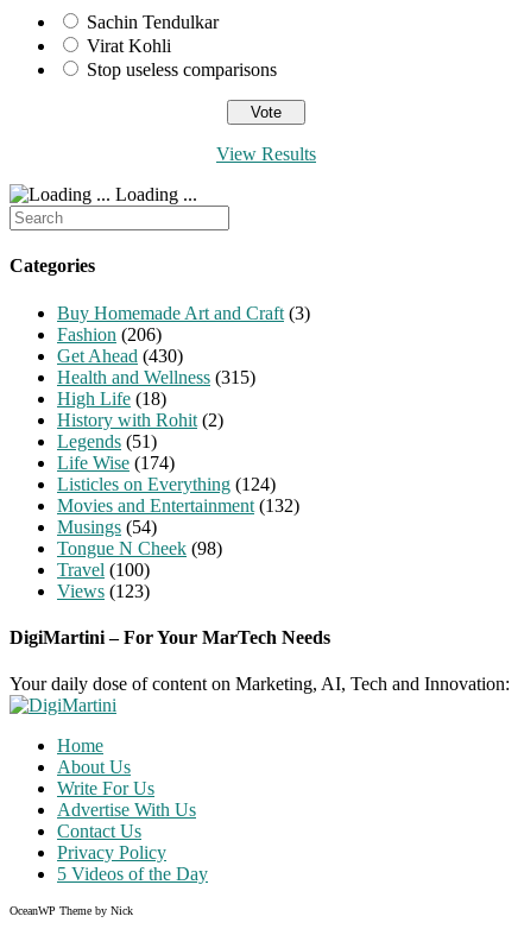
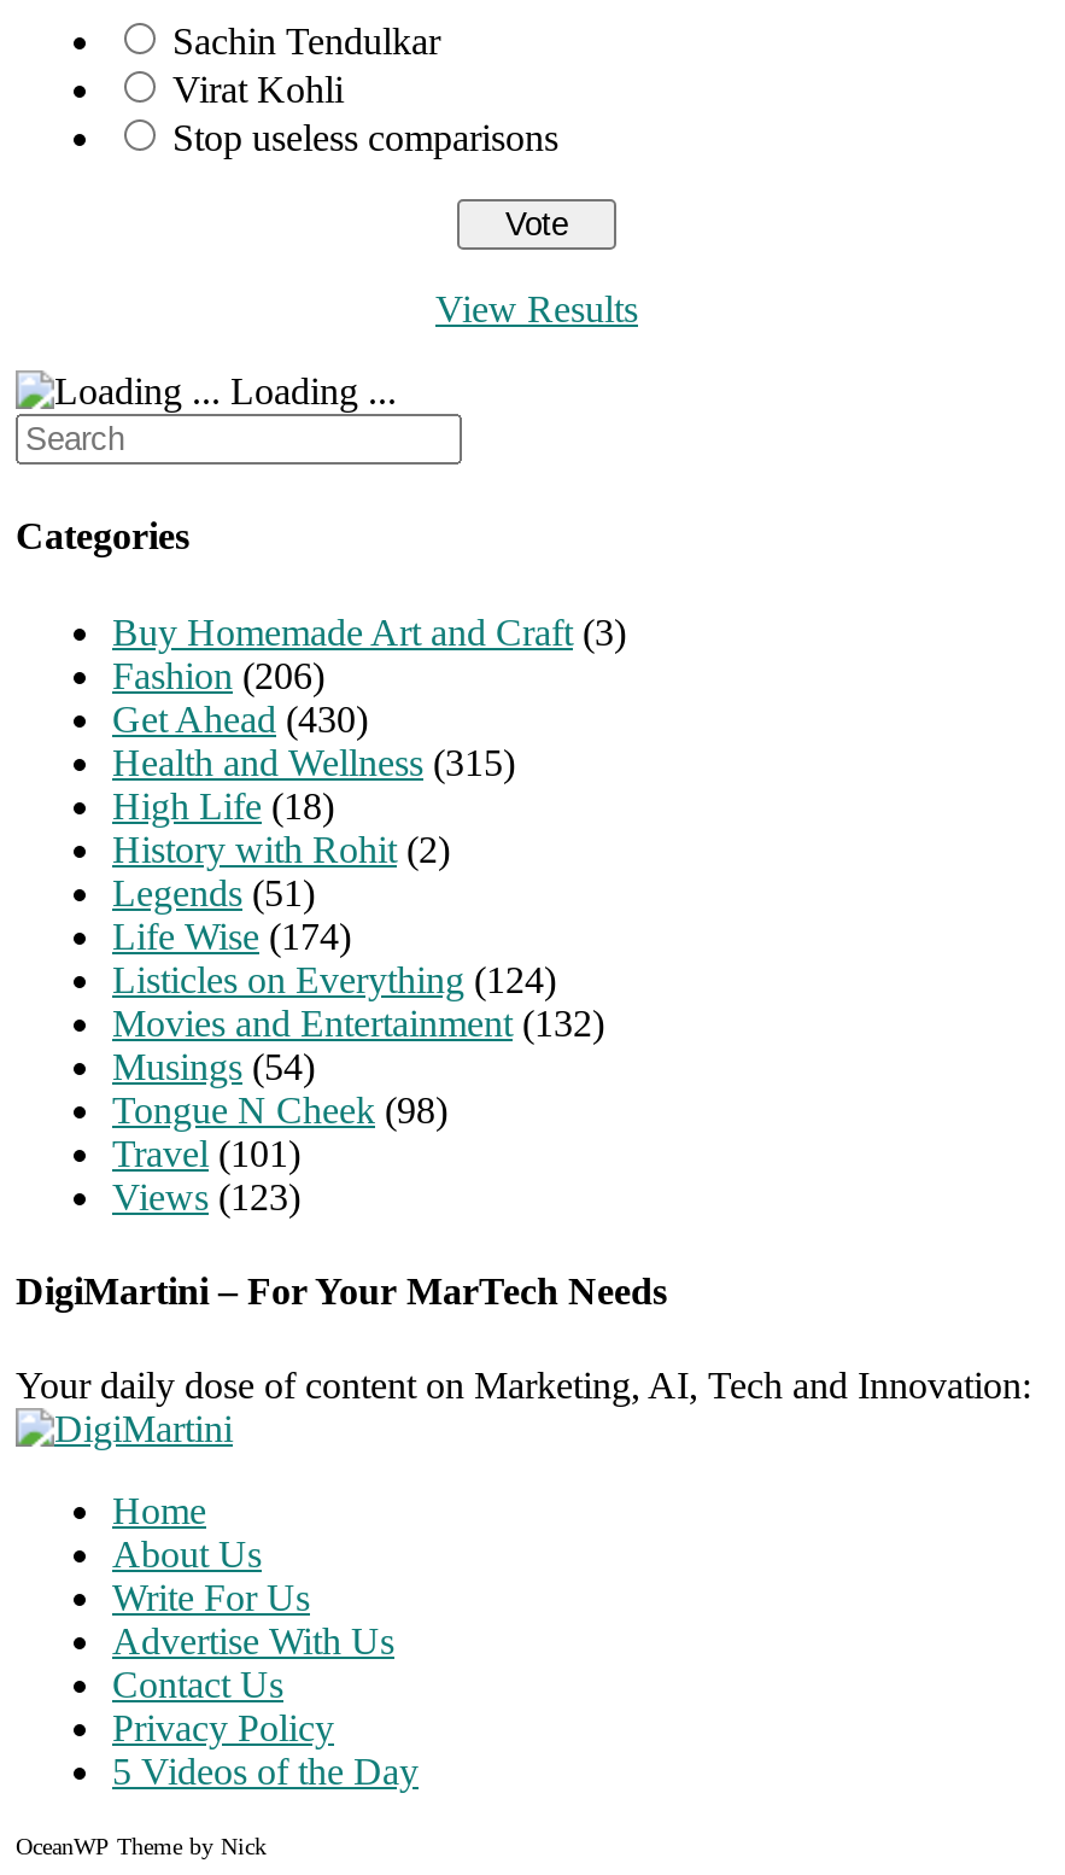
[57,559,150,579] Travel (100) -> [112,1132,300,1173] Travel (101)

